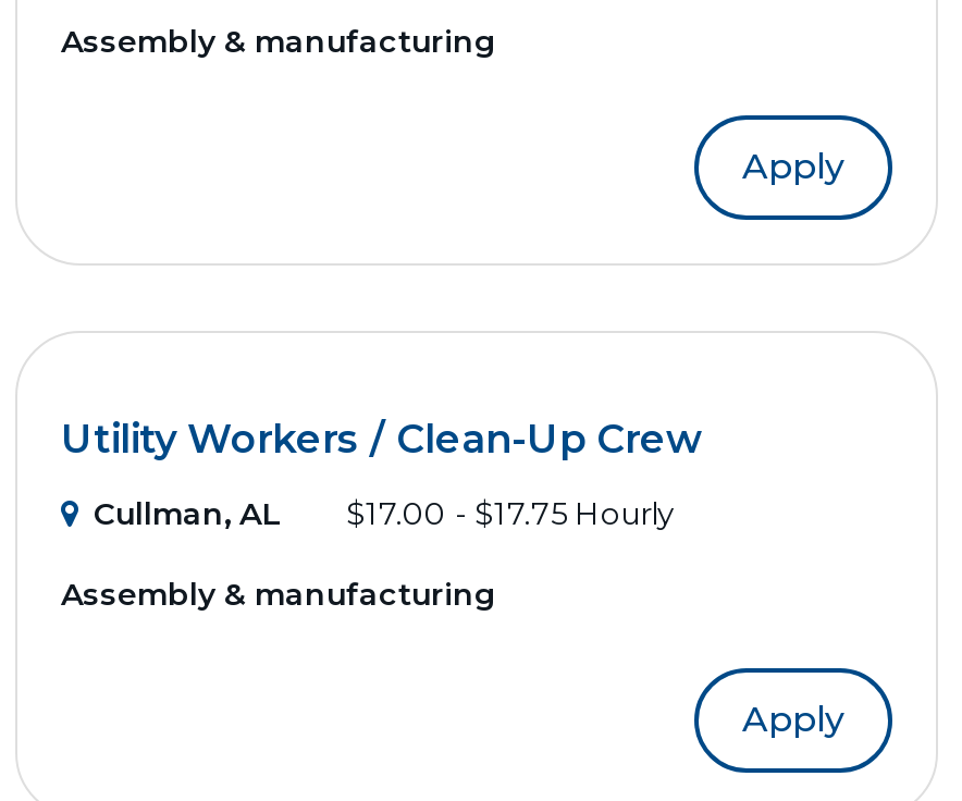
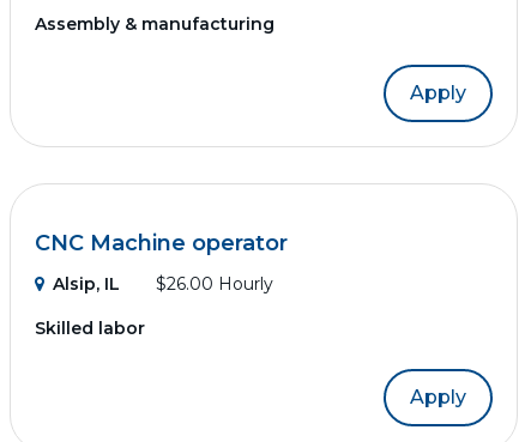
[61,416,703,464] Utility Workers / Clean-Up Crew -> [35,230,288,256] CNC Machine operator
[94,494,675,533] Cullman, AL | $17.00 - $17.75 Hourly -> [53,273,273,295] Alsip, IL | $26.00 Hourly
[61,575,496,614] Assembly & manufacturing -> [35,317,145,339] Skilled labor

